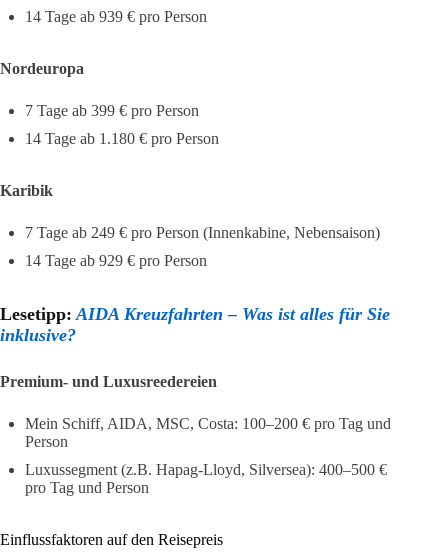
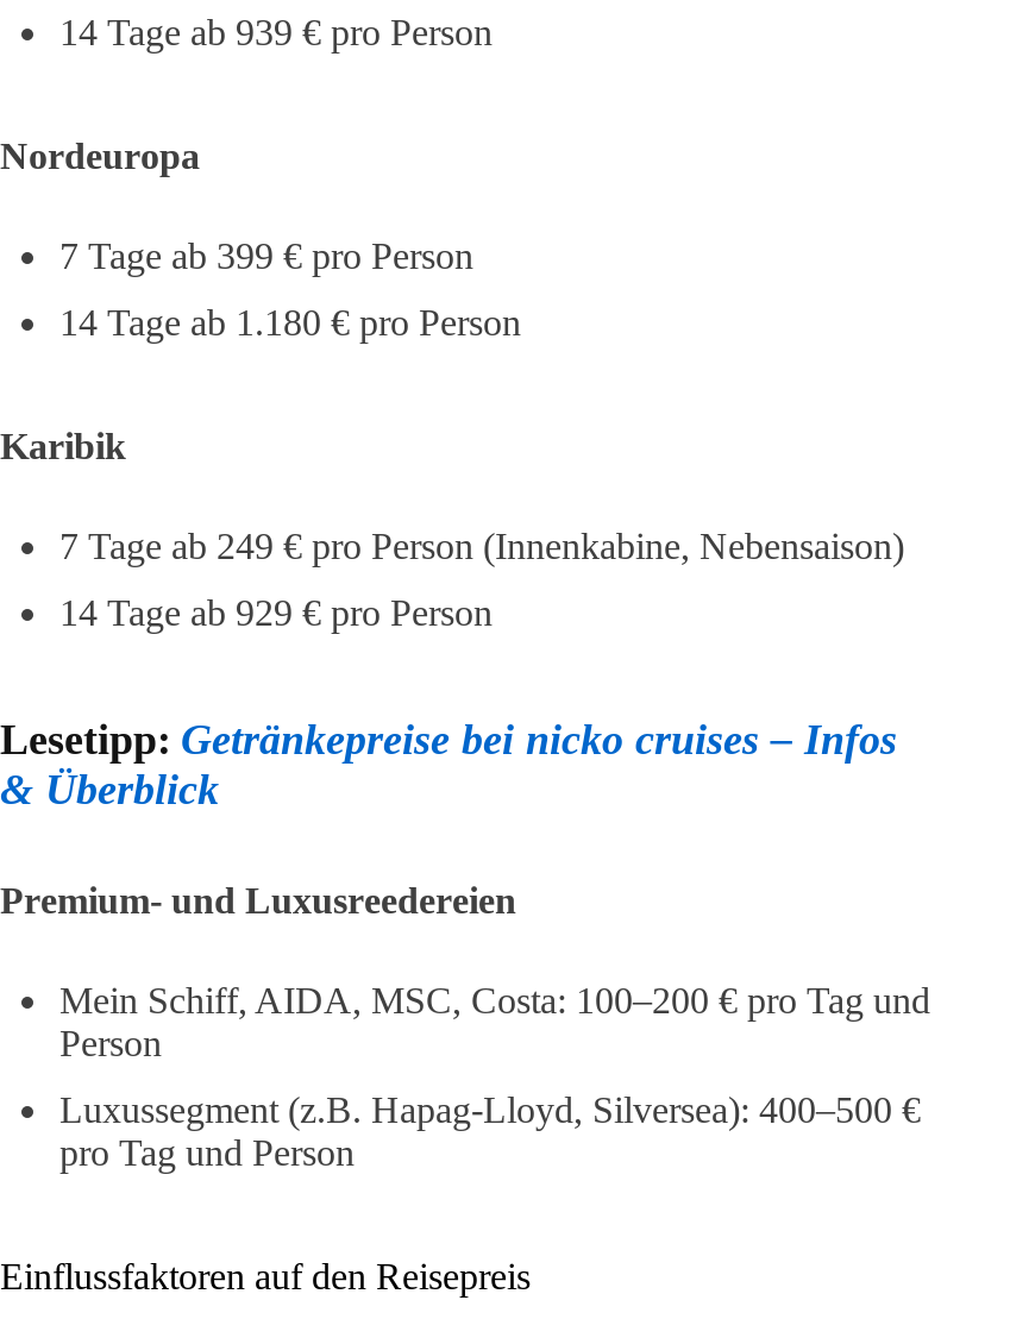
[0,304,390,345] Lesetipp: AIDA Kreuzfahrten – Was ist alles für Sie | inklusive? -> [0,716,897,813] Lesetipp: Getränkepreise bei nicko cruises – Infos | & Überblick

